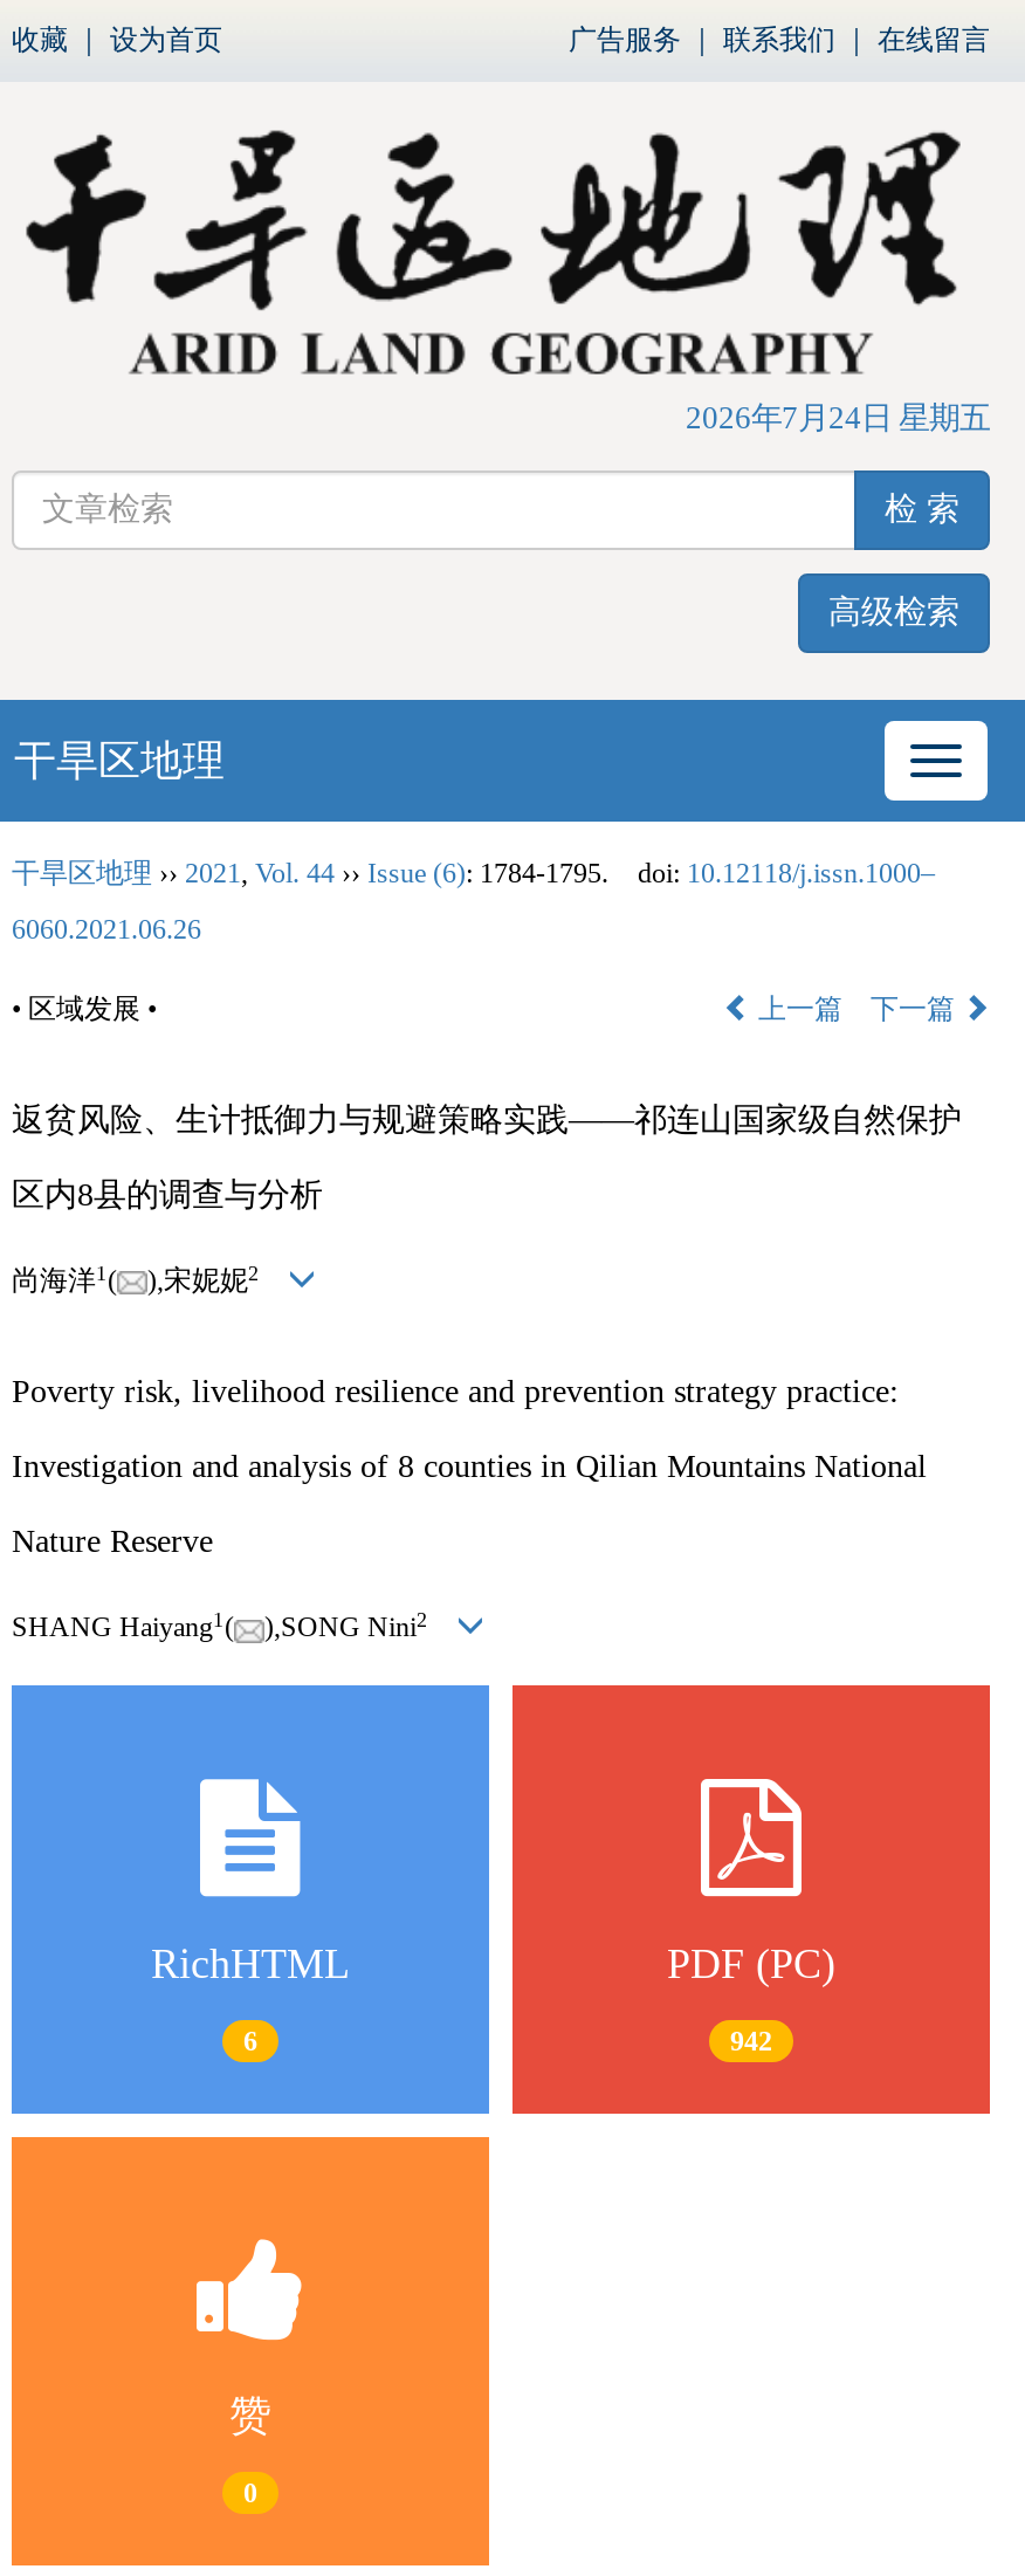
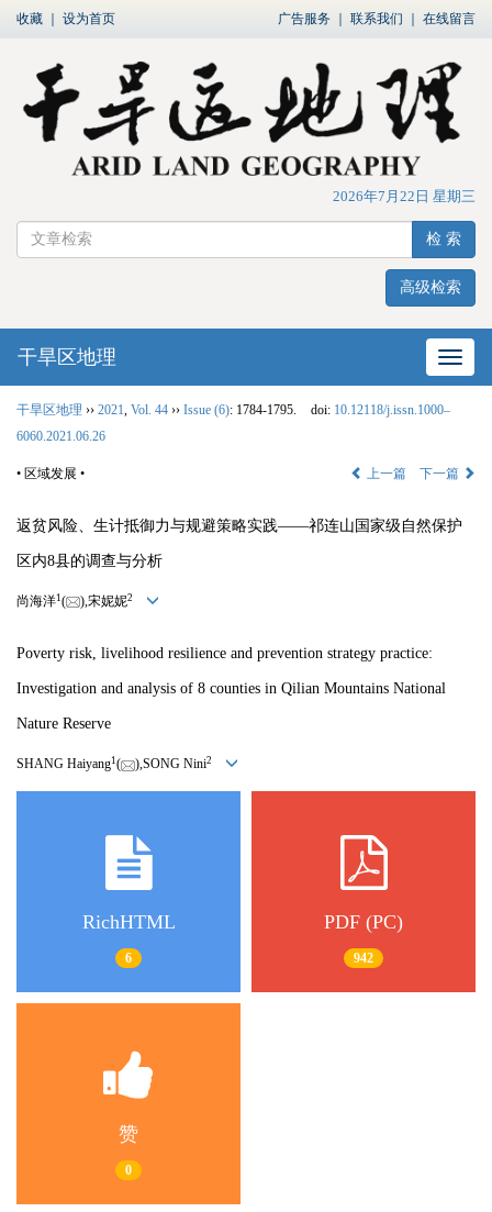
[686,400,990,435] 2026年7月24日 星期五 -> [333,188,476,204] 2026年7月22日 星期三

